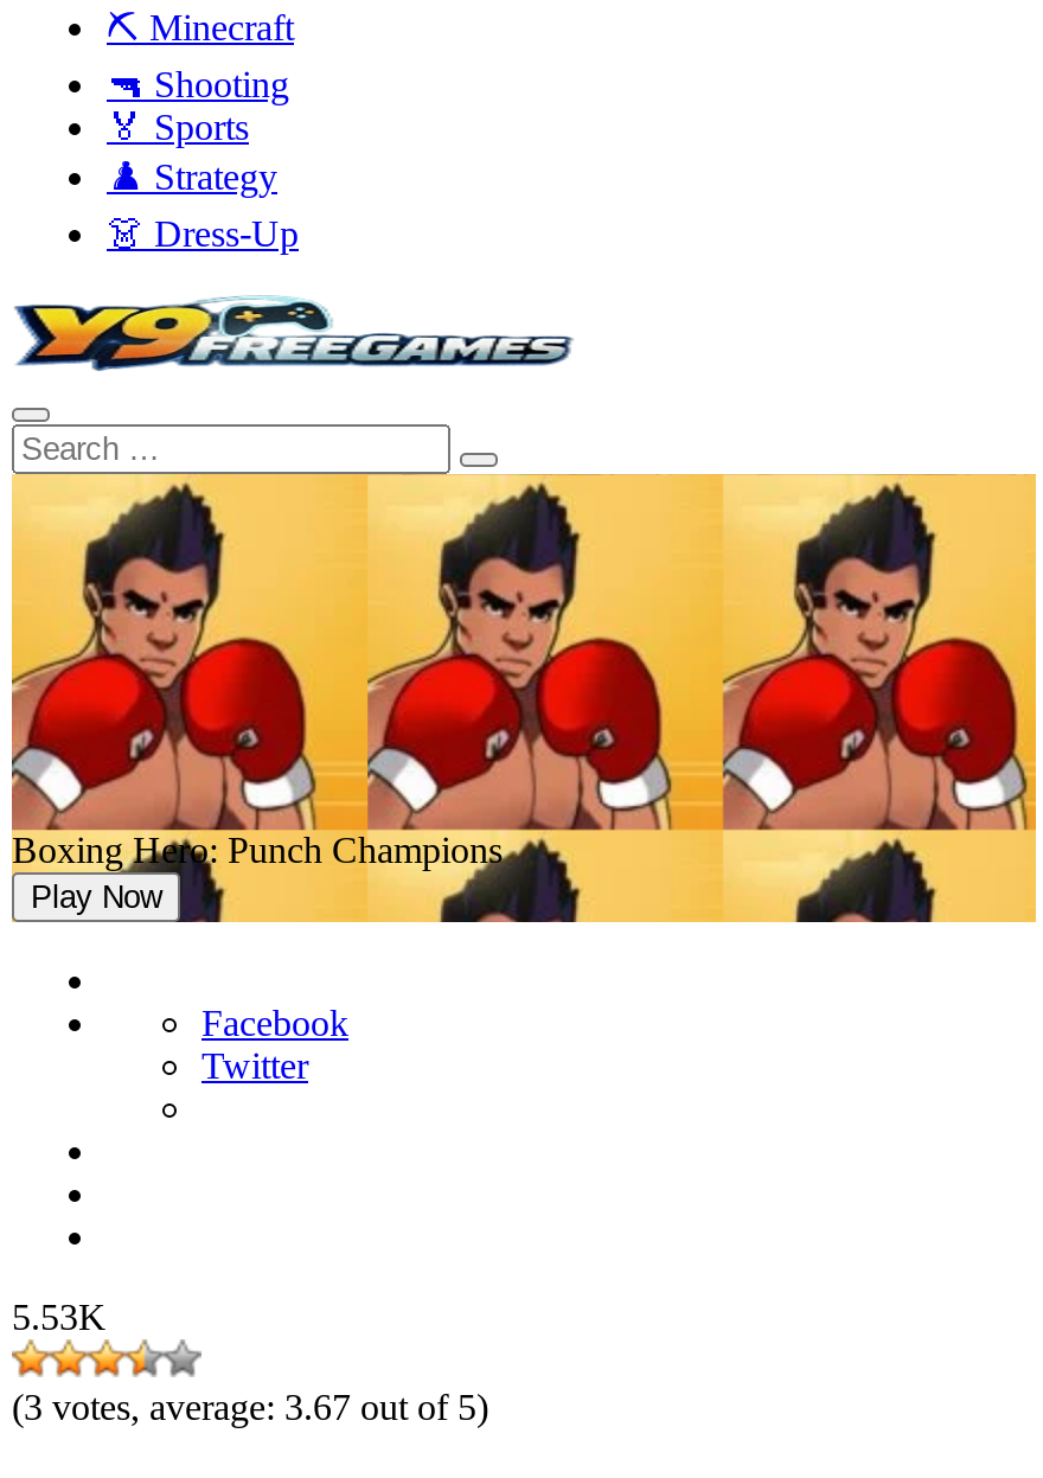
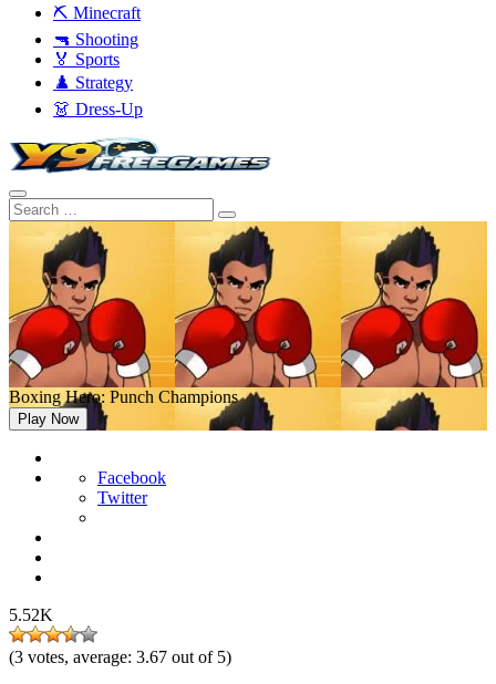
[12,1297,107,1337] 5.53K -> [9,605,53,624] 5.52K

